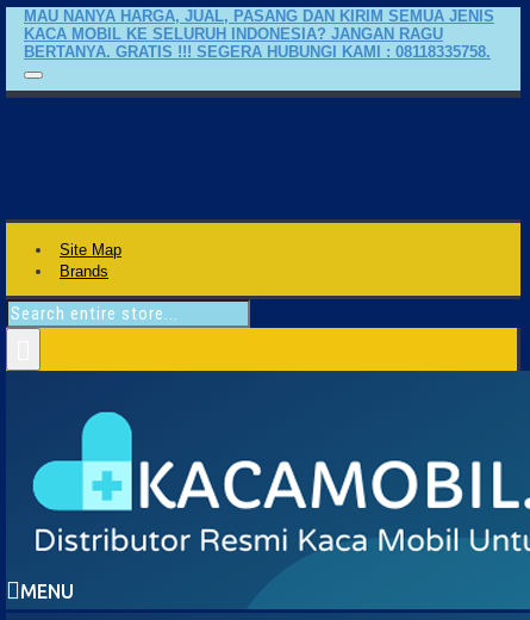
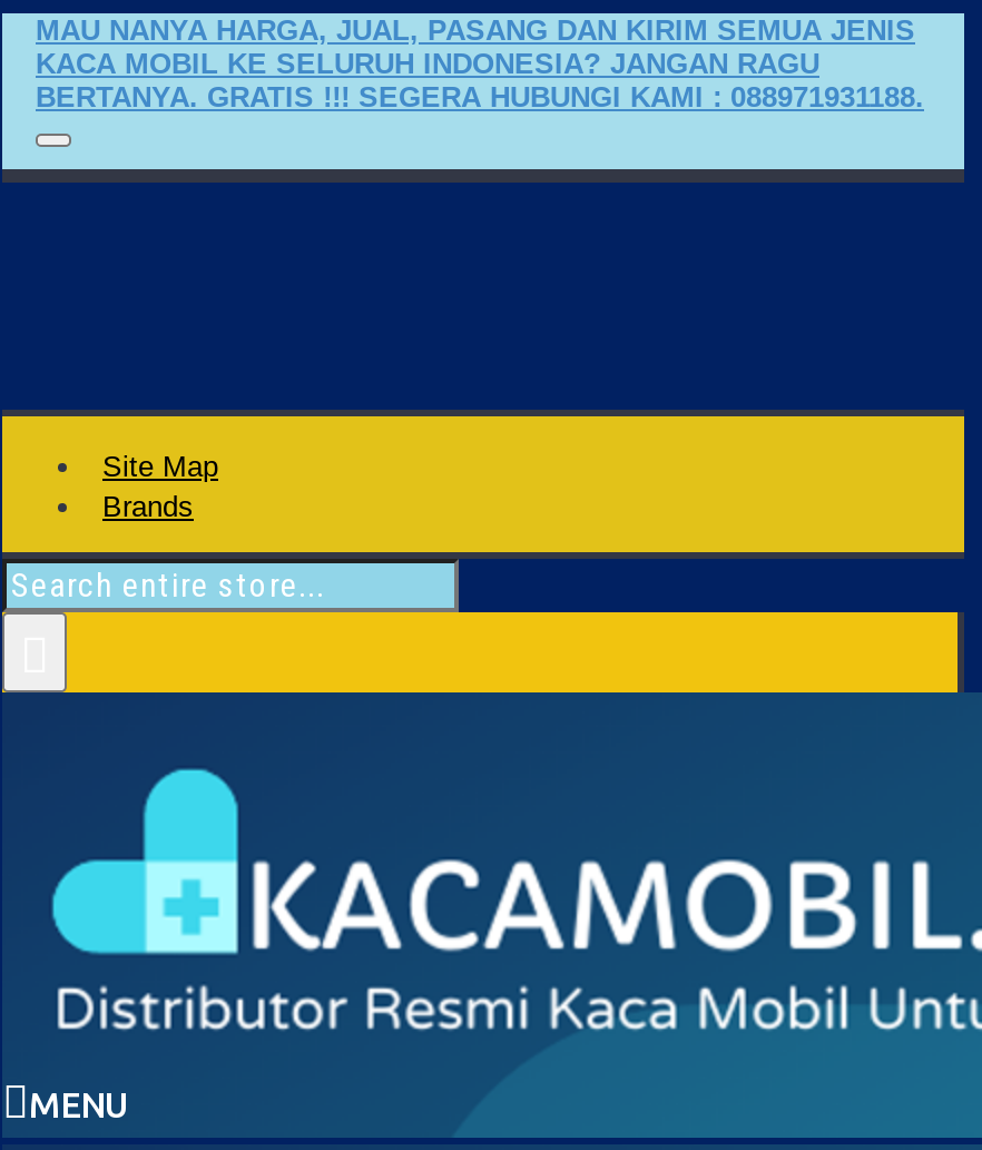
[24,43,491,61] BERTANYA. GRATIS !!! SEGERA HUBUNGI KAMI : 08118335758. -> [36,80,924,114] BERTANYA. GRATIS !!! SEGERA HUBUNGI KAMI : 088971931188.

